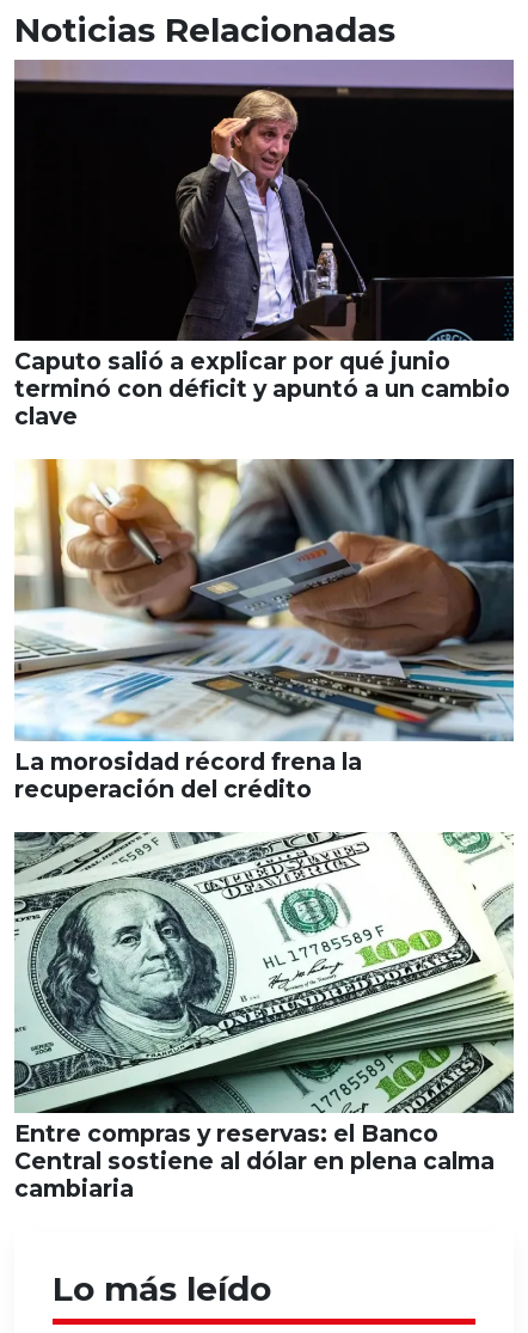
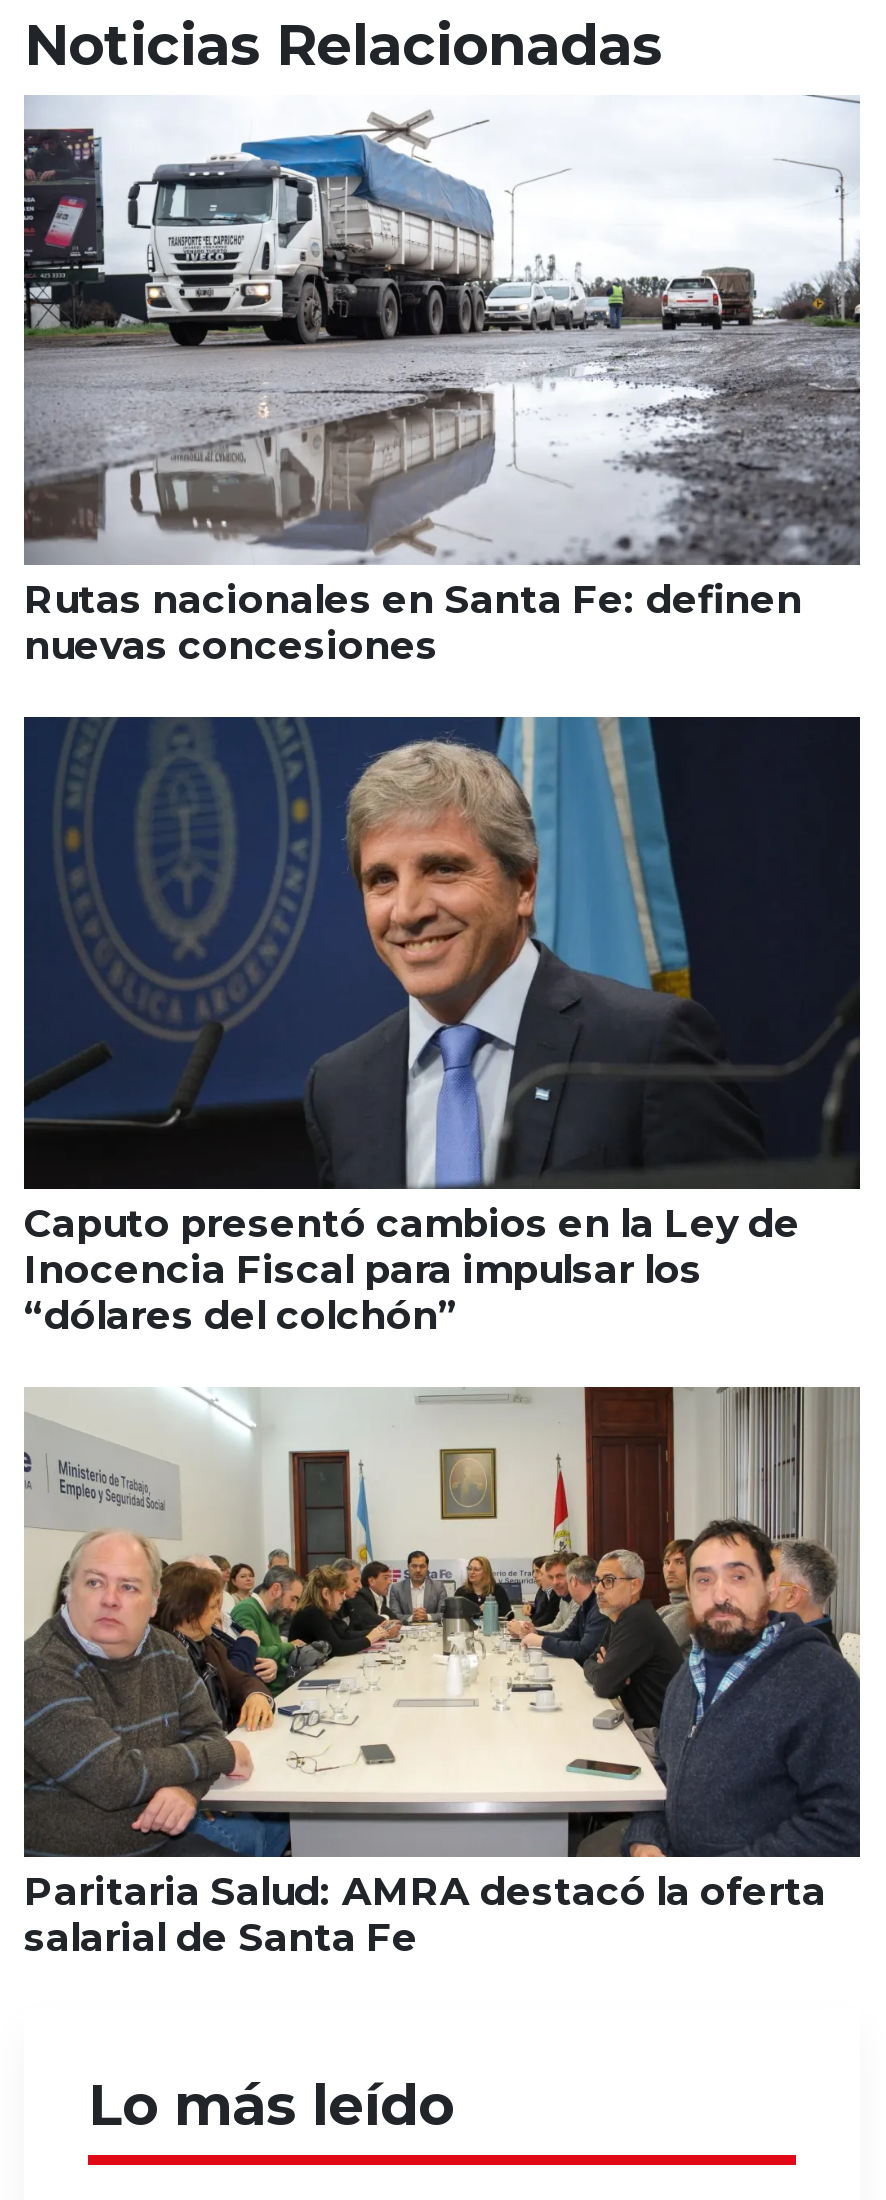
[14,59,515,431] [image] | Caputo salió a explicar por qué junio | terminó con déficit y apuntó a un cambio | clave -> [22,95,862,670] [image] | Rutas nacionales en Santa Fe: definen | nuevas concesiones
[13,458,515,803] [image] | La morosidad récord frena la | recuperación del crédito -> [22,715,862,1338] [image] | Caputo presentó cambios en la Ley de | Inocencia Fiscal para impulsar los | “dólares del colchón”
[14,832,514,1202] [image] | Entre compras y reservas: el Banco | Central sostiene al dólar en plena calma | cambiaria -> [24,1385,862,1960] [image] | Paritaria Salud: AMRA destacó la oferta | salarial de Santa Fe

